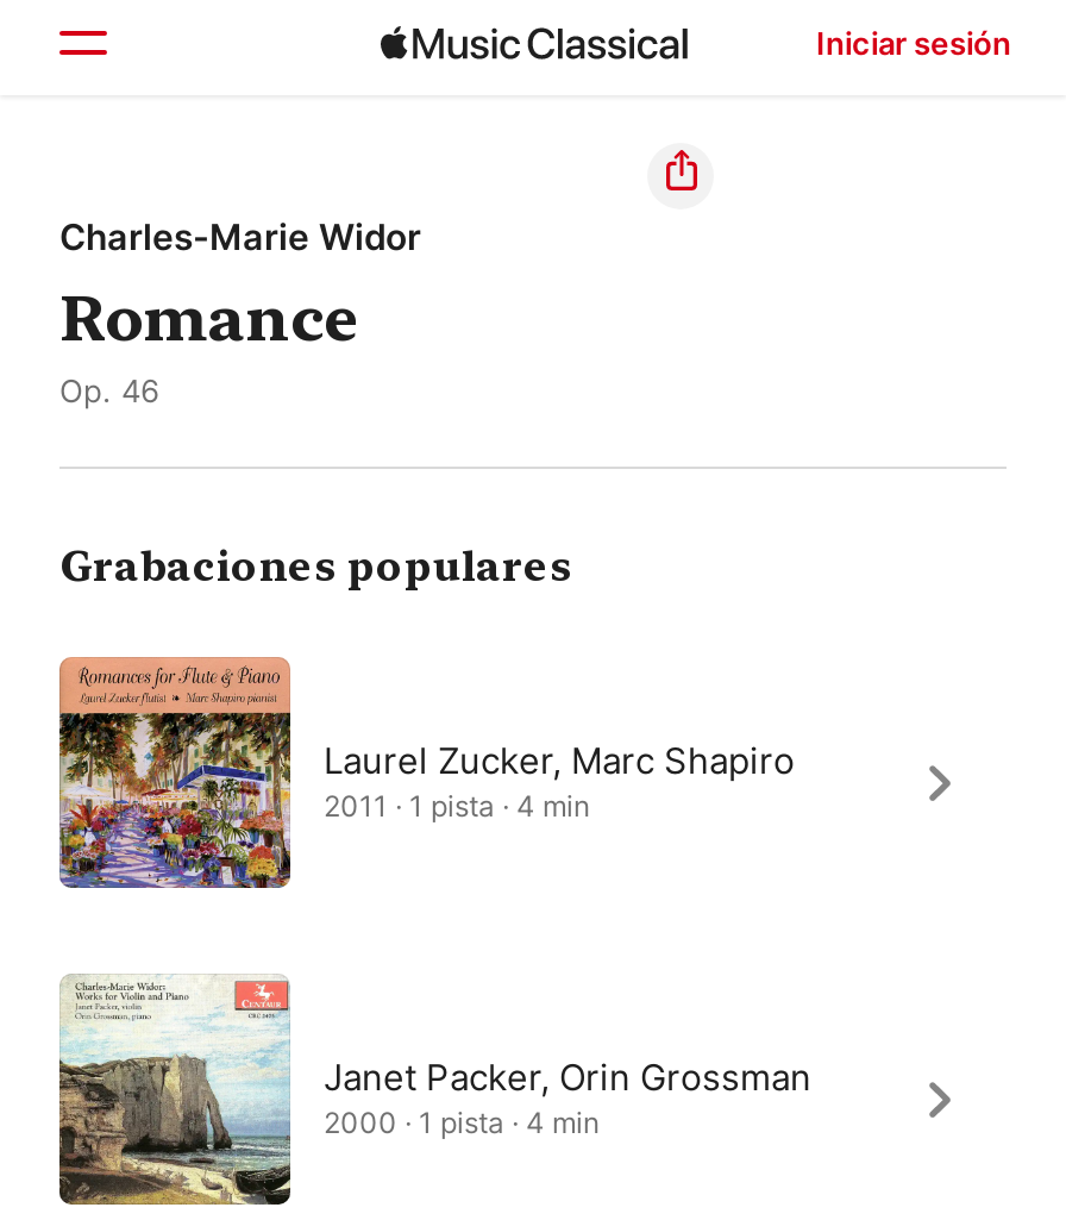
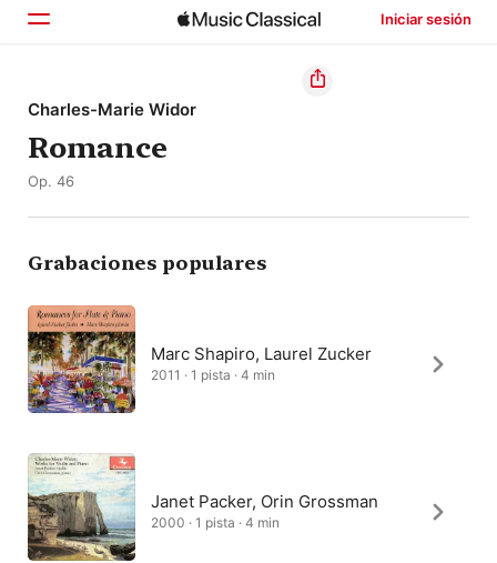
[324,738,795,783] Laurel Zucker, Marc Shapiro -> [151,343,372,364] Marc Shapiro, Laurel Zucker

